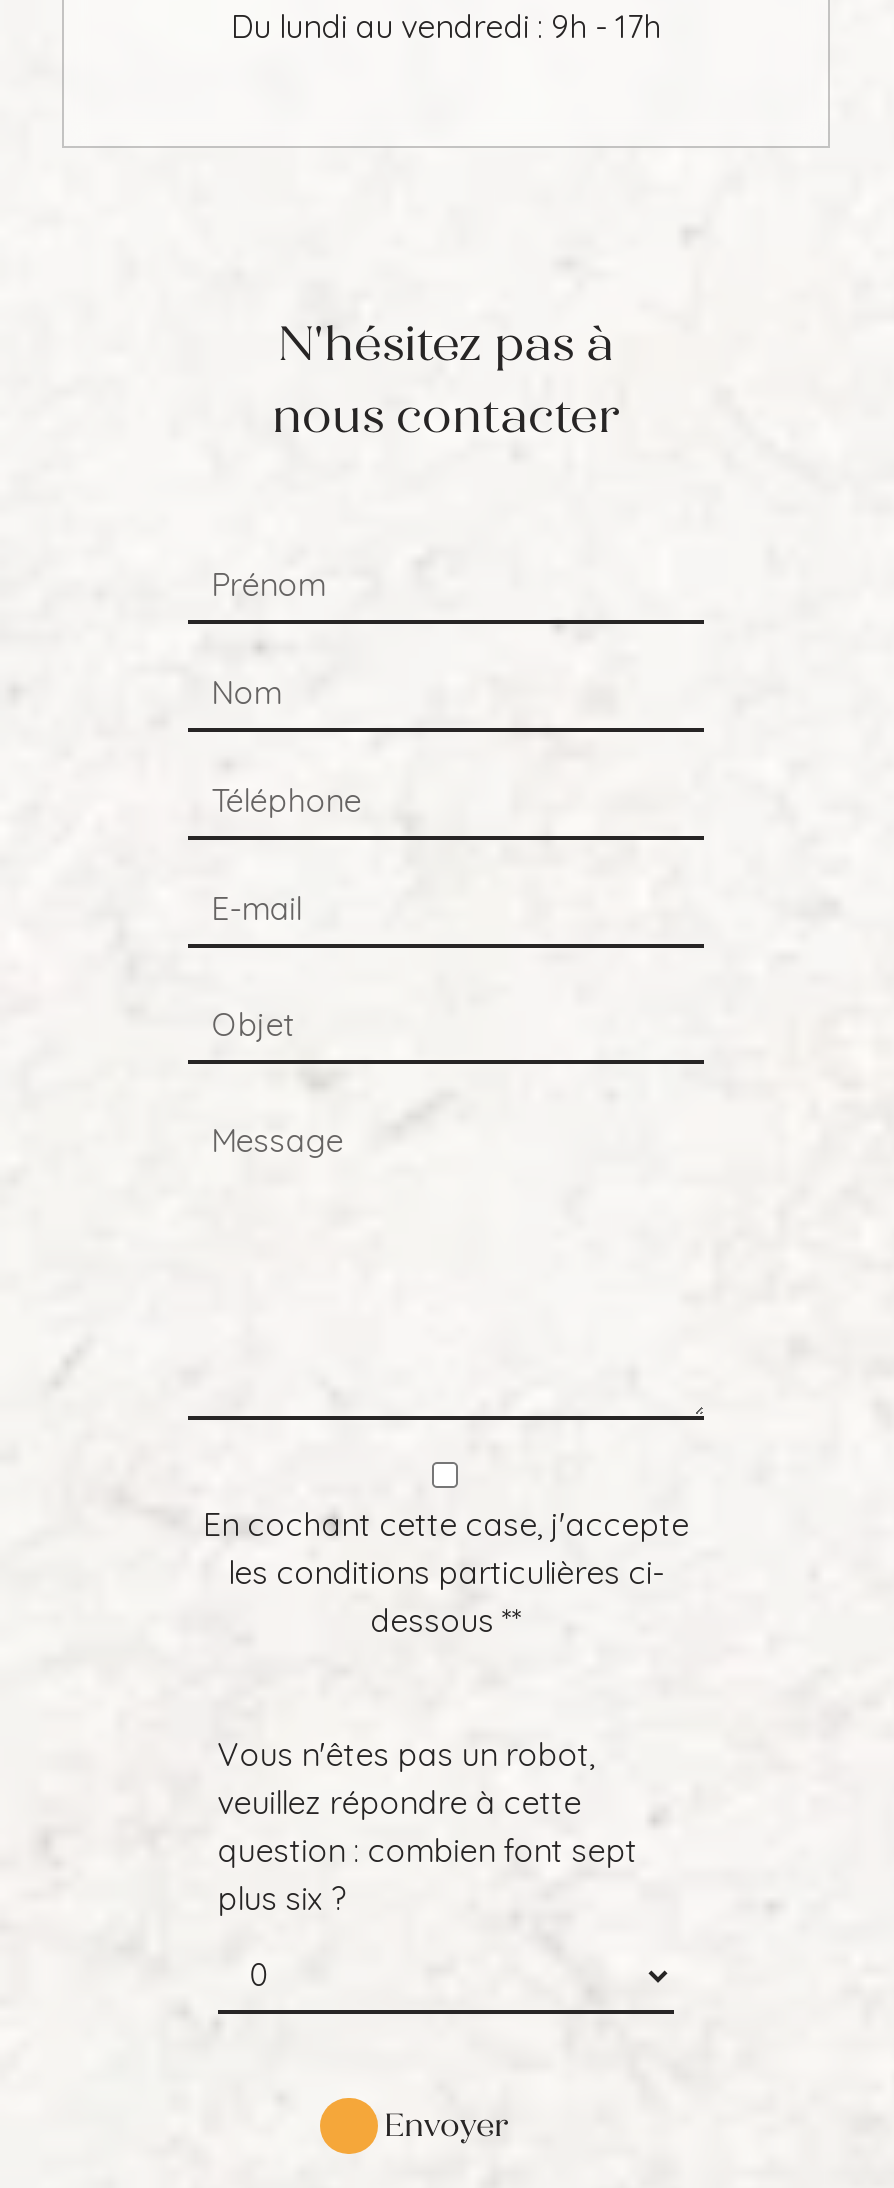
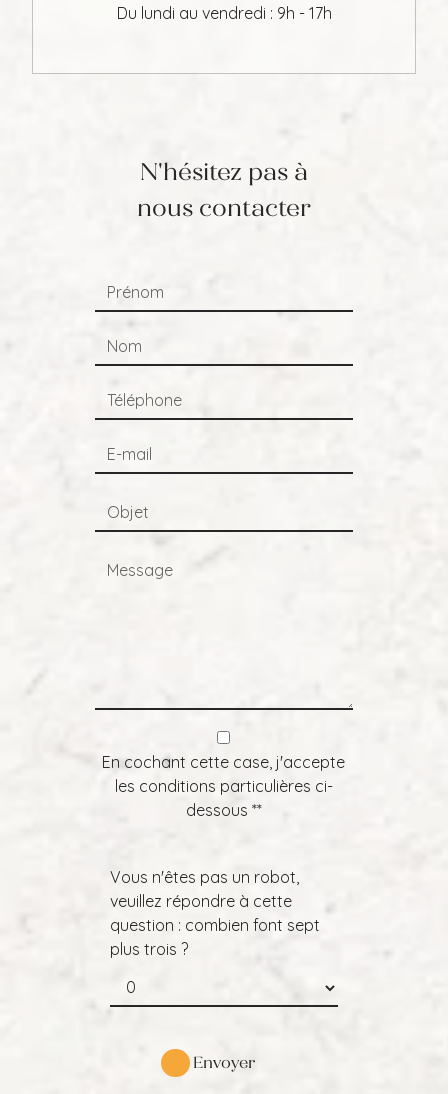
[217,1878,345,1918] plus six ? -> [110,939,188,959] plus trois ?

